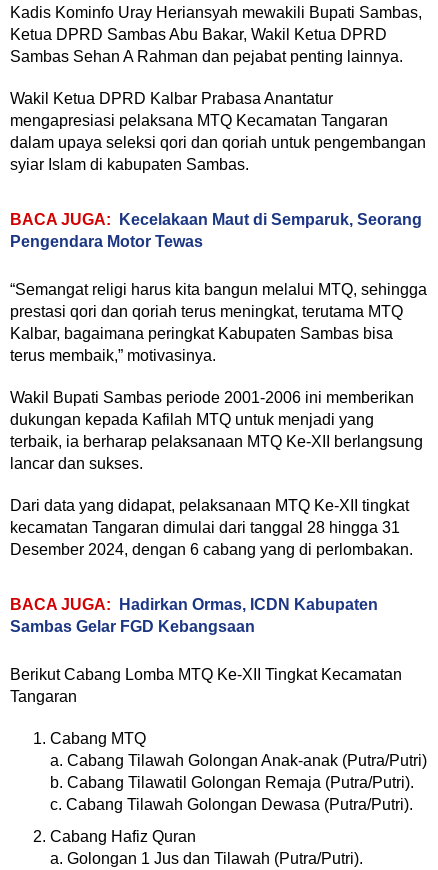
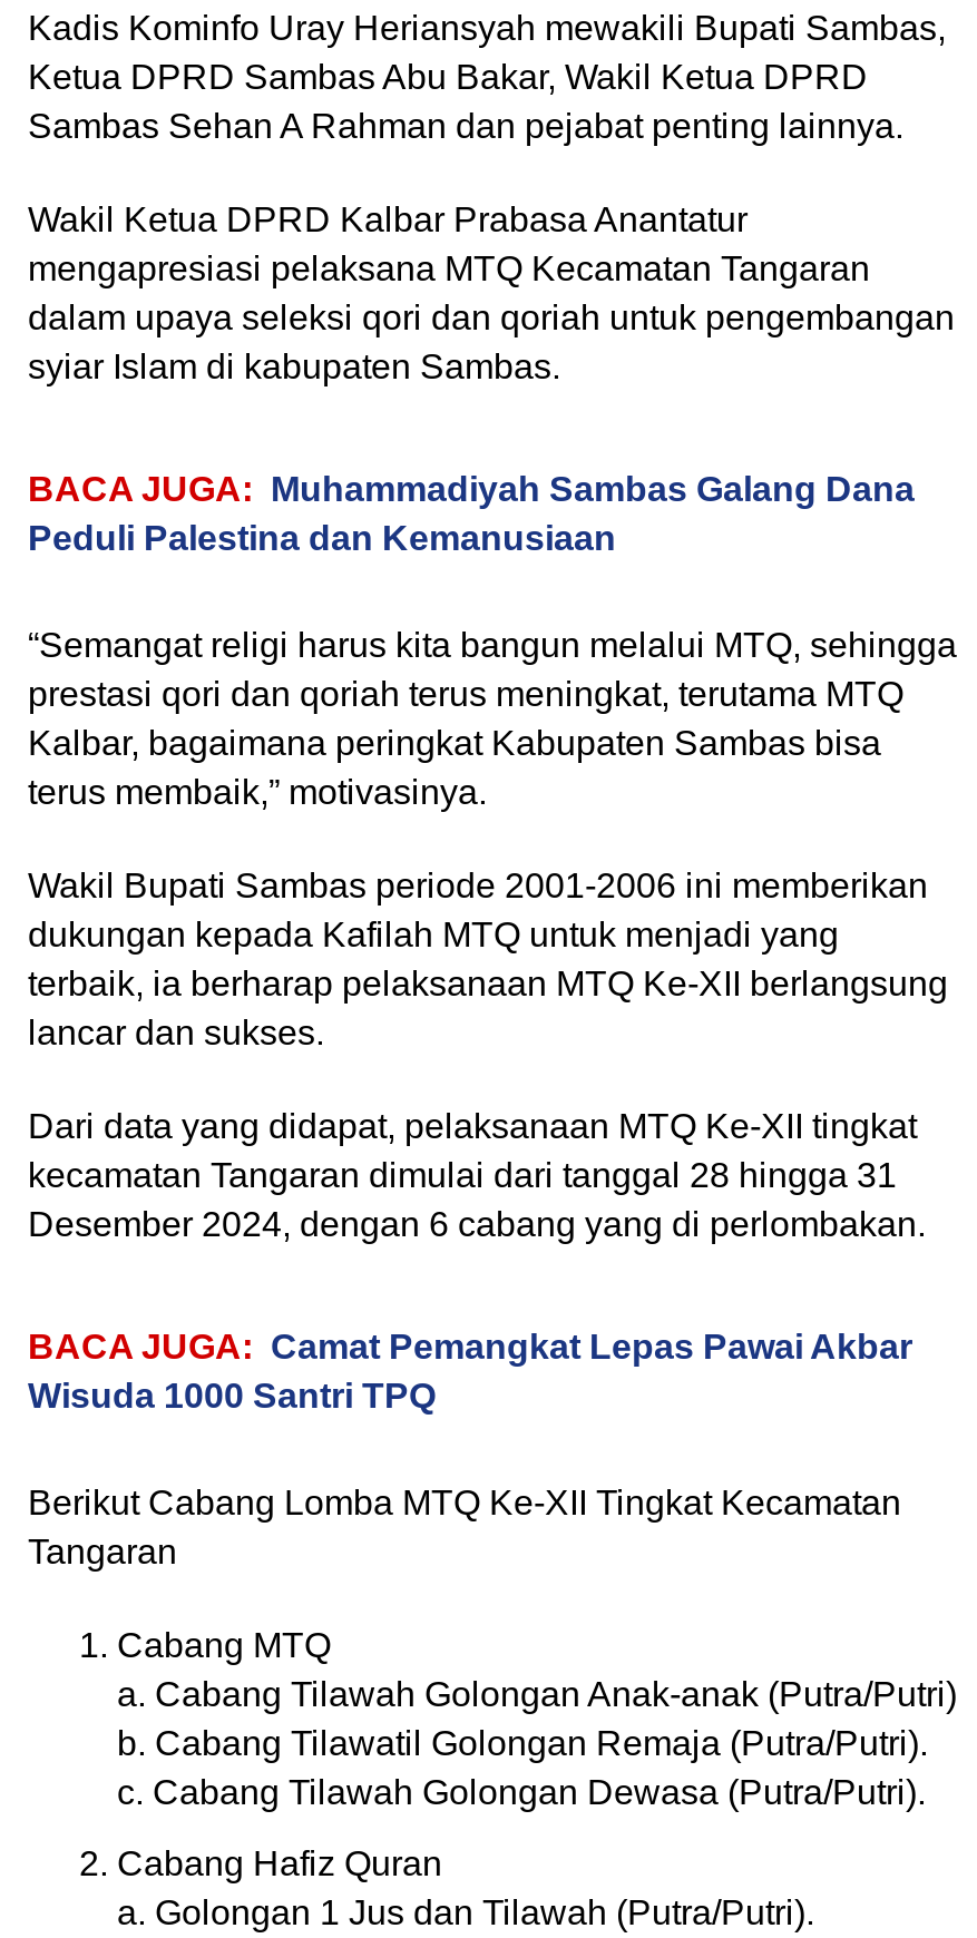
[10,211,422,250] BACA JUGA: Kecelakaan Maut di Semparuk, Seorang | Pengendara Motor Tewas -> [28,470,915,557] BACA JUGA: Muhammadiyah Sambas Galang Dana | Peduli Palestina dan Kemanusiaan
[10,596,378,635] BACA JUGA: Hadirkan Ormas, ICDN Kabupaten | Sambas Gelar FGD Kebangsaan -> [28,1328,912,1415] BACA JUGA: Camat Pemangkat Lepas Pawai Akbar | Wisuda 1000 Santri TPQ

